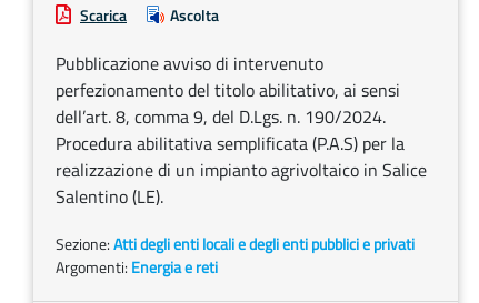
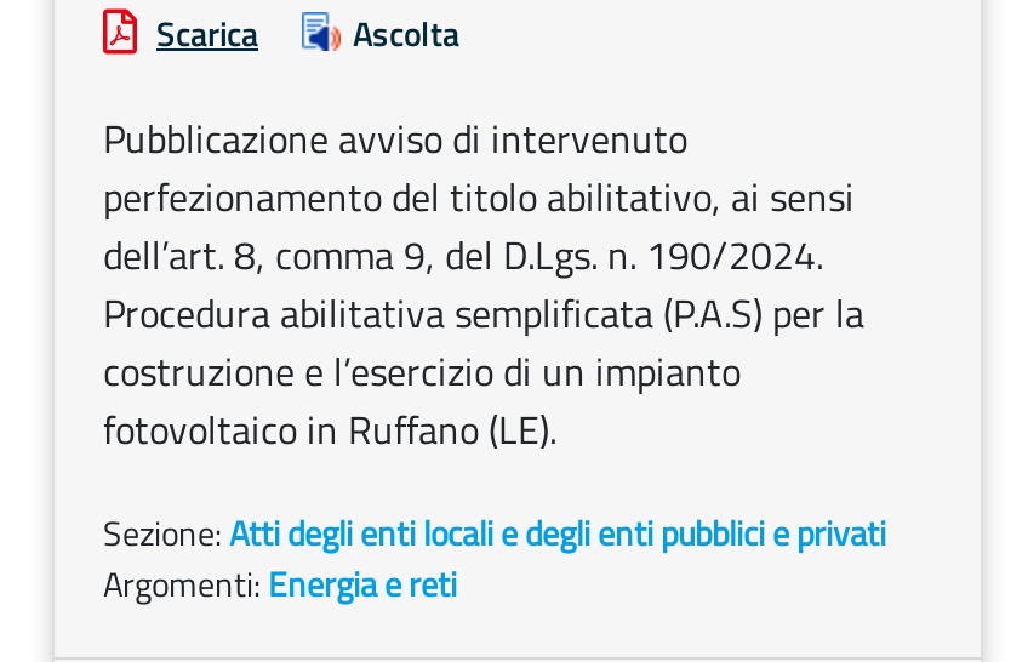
[56,156,427,210] realizzazione di un impianto agrivoltaico in Salice | Salentino (LE). -> [103,342,741,458] costruzione e l’esercizio di un impianto | fotovoltaico in Ruffano (LE).

